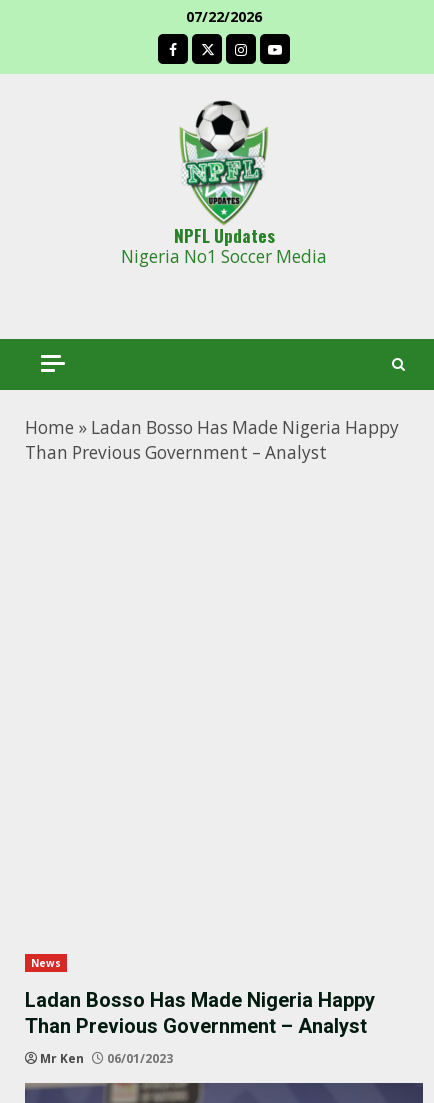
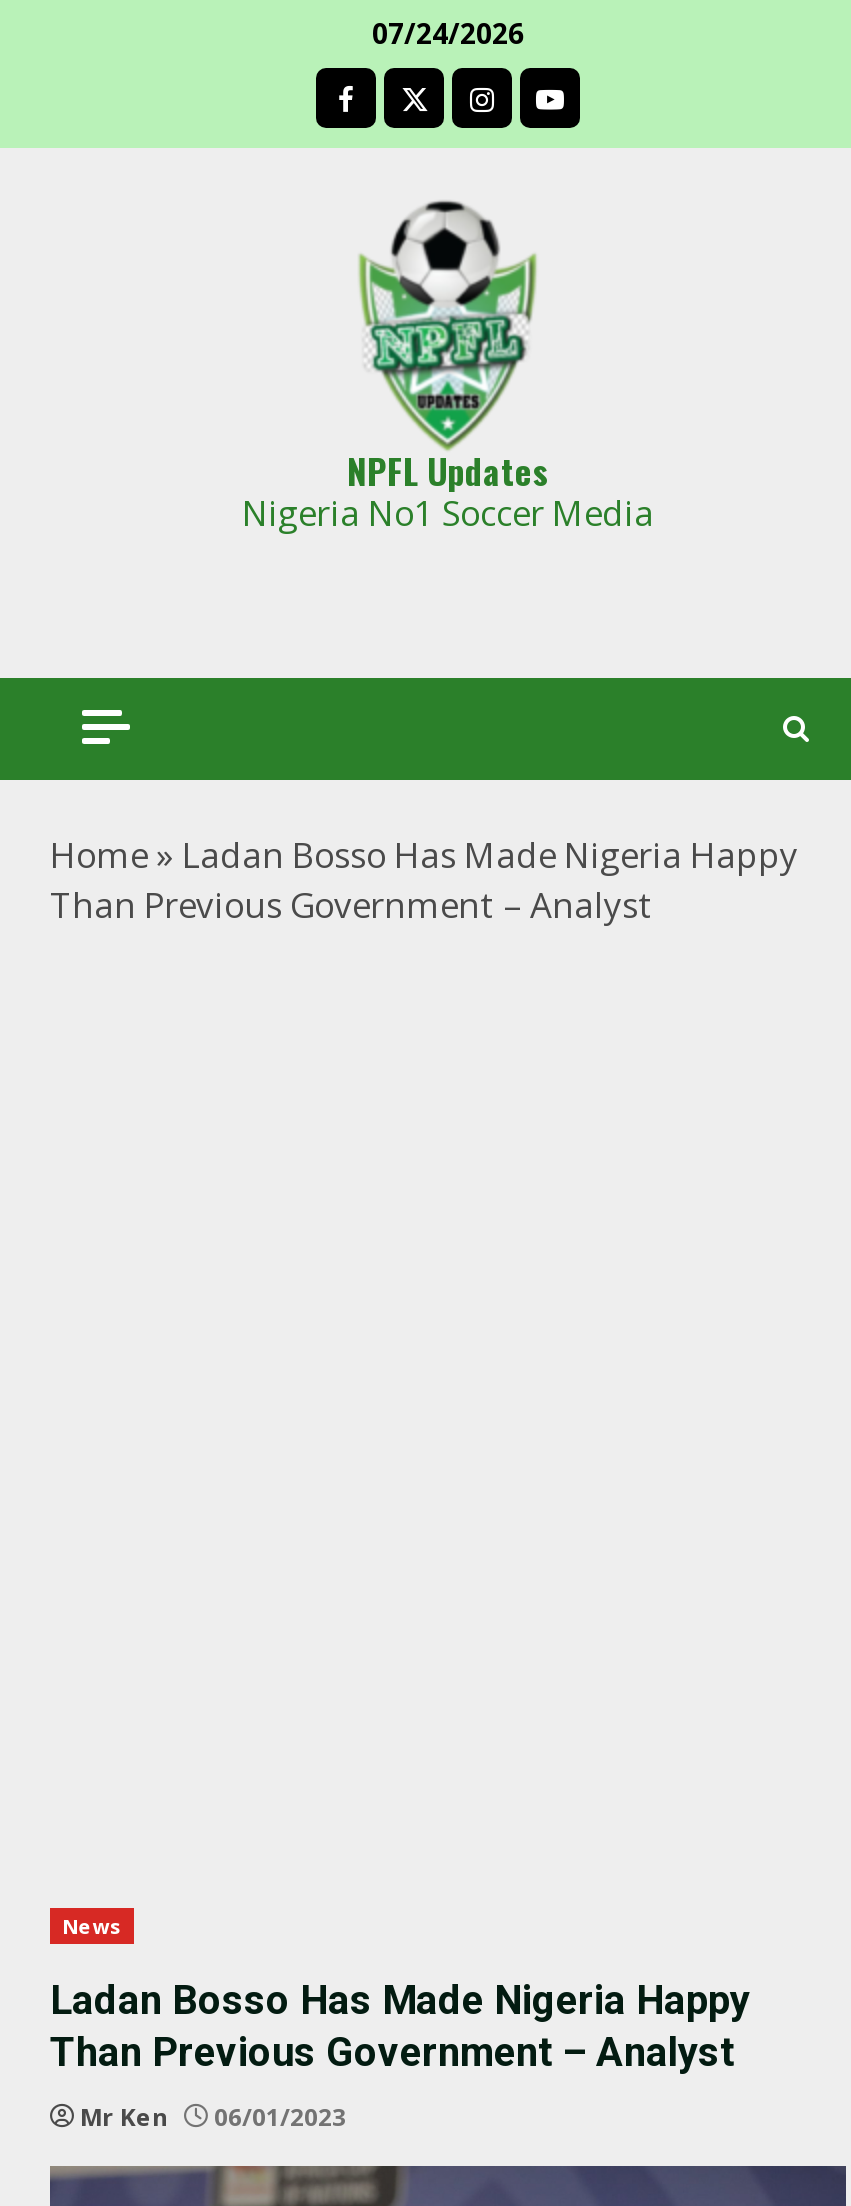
[186,7,262,26] 07/22/2026 -> [372,14,524,52] 07/24/2026

